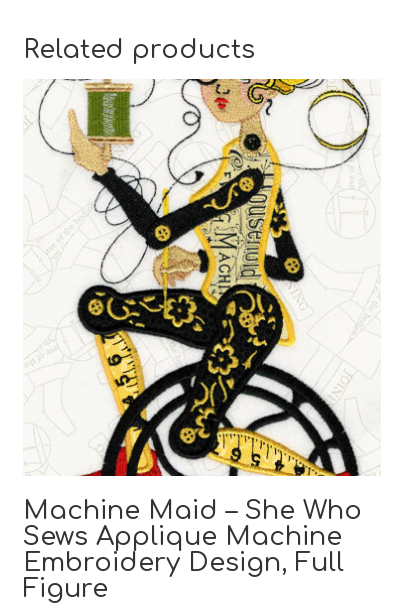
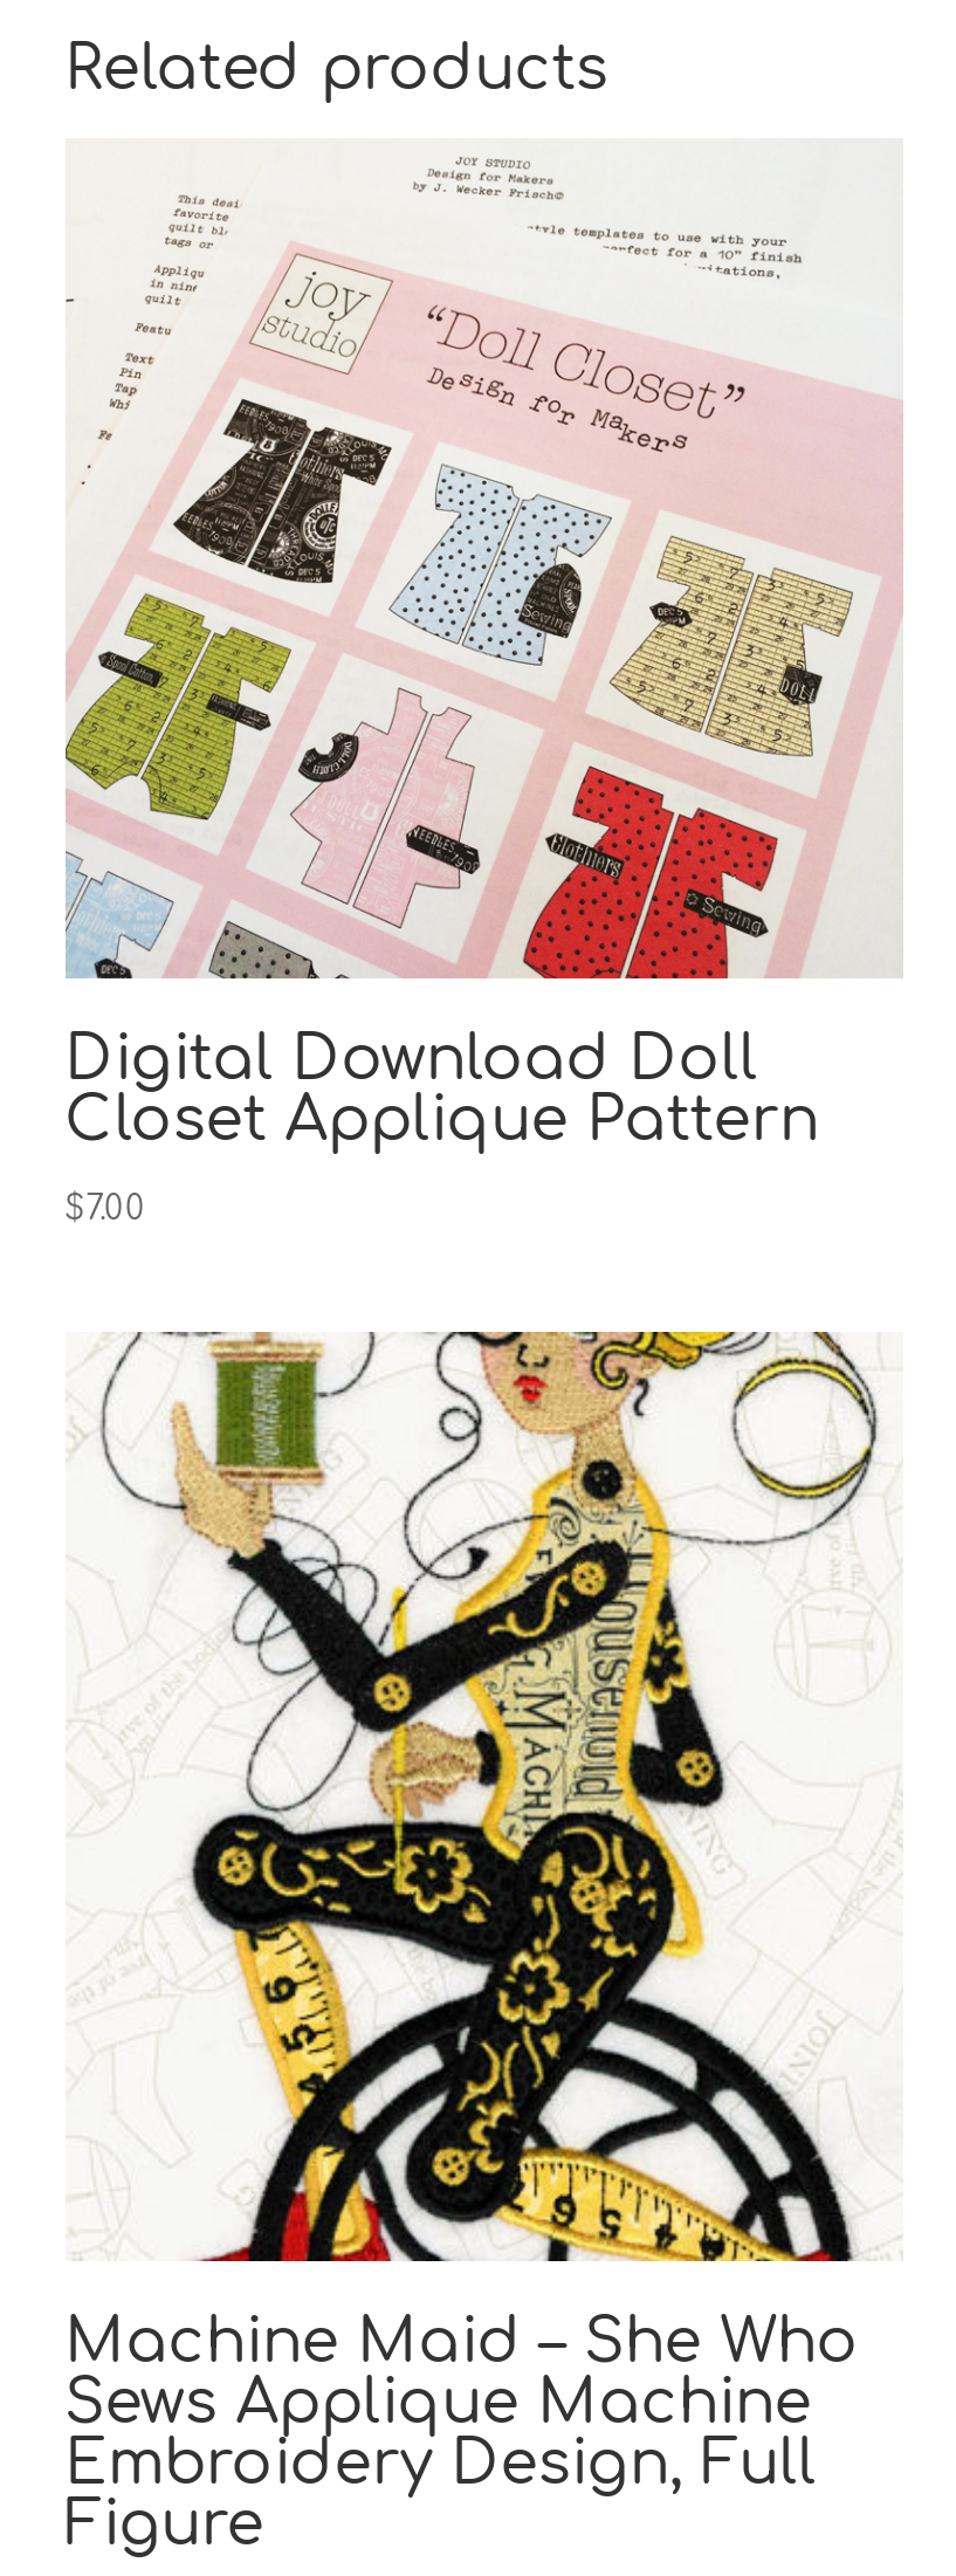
none -> [63,157,903,1226] [image] | Digital Download Doll | Closet Applique Pattern | $7.00

